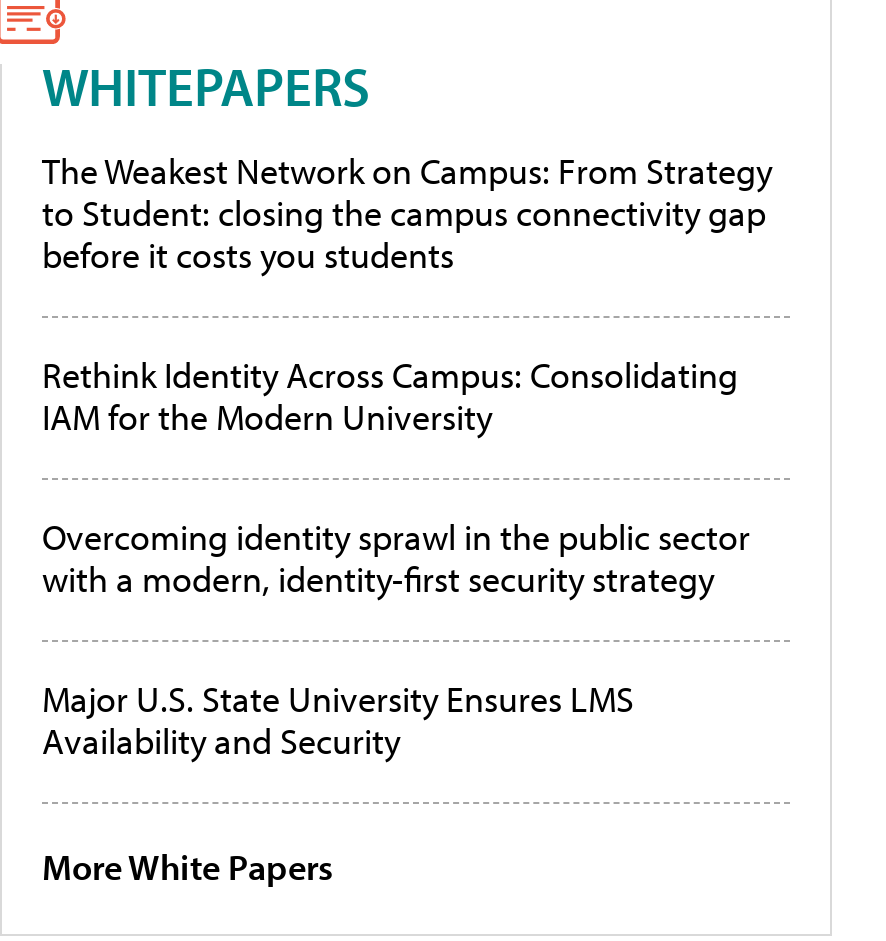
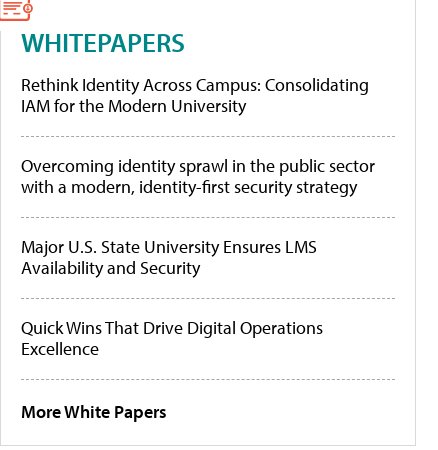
[42,149,772,279] The Weakest Network on Campus: From Strategy | to Student: closing the campus connectivity gap | before it costs you students -> none
moved [42,353,750,765] -> [21,73,375,279]: Rethink Identity Across Campus: Consolidating | IAM for the Modern University | Overcoming identity sprawl in the public sector | with a modern, identity-first security strategy | Major U.S. State University Ensures LMS | Availability and Security
none -> [21,316,323,360] Quick Wins That Drive Digital Operations | Excellence

